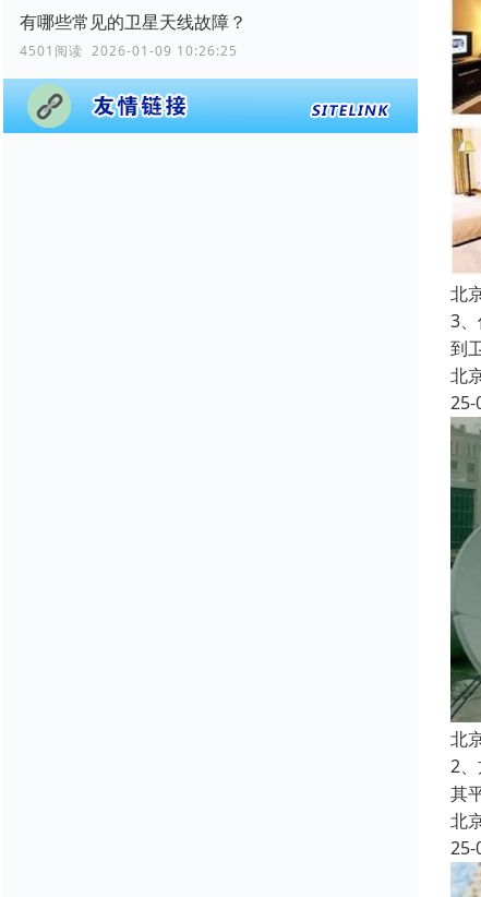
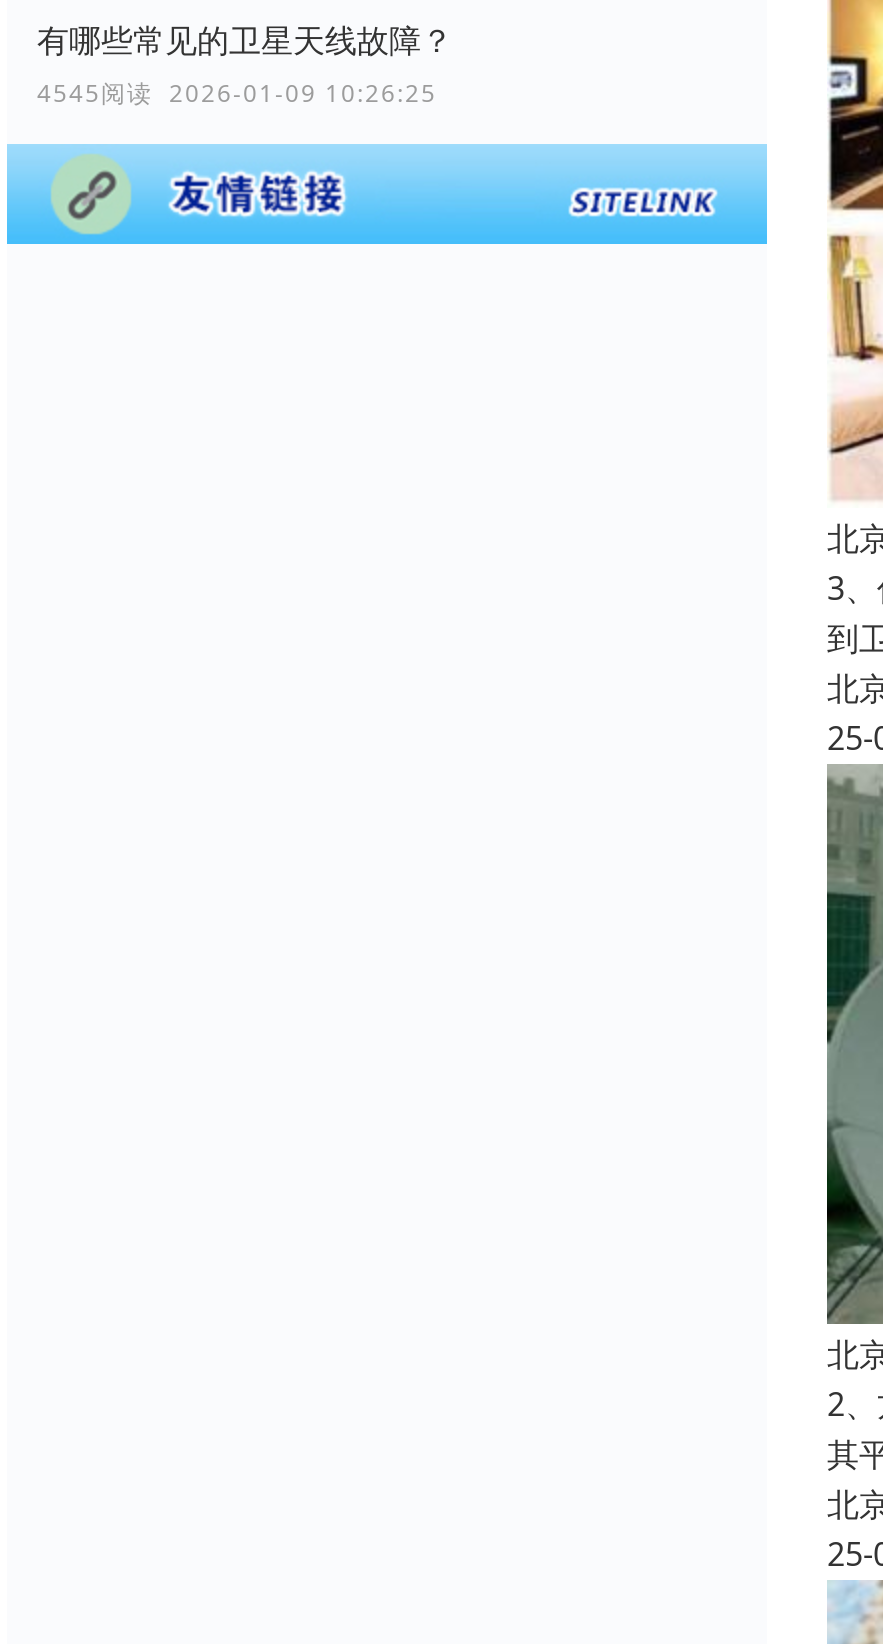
[20,41,238,60] 4501阅读 2026-01-09 10:26:25 -> [37,76,437,110] 4545阅读 2026-01-09 10:26:25

